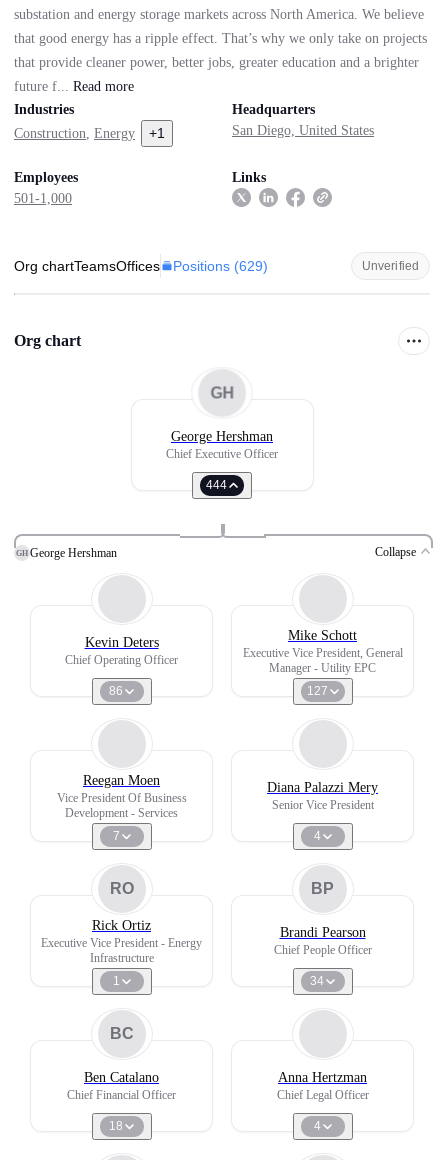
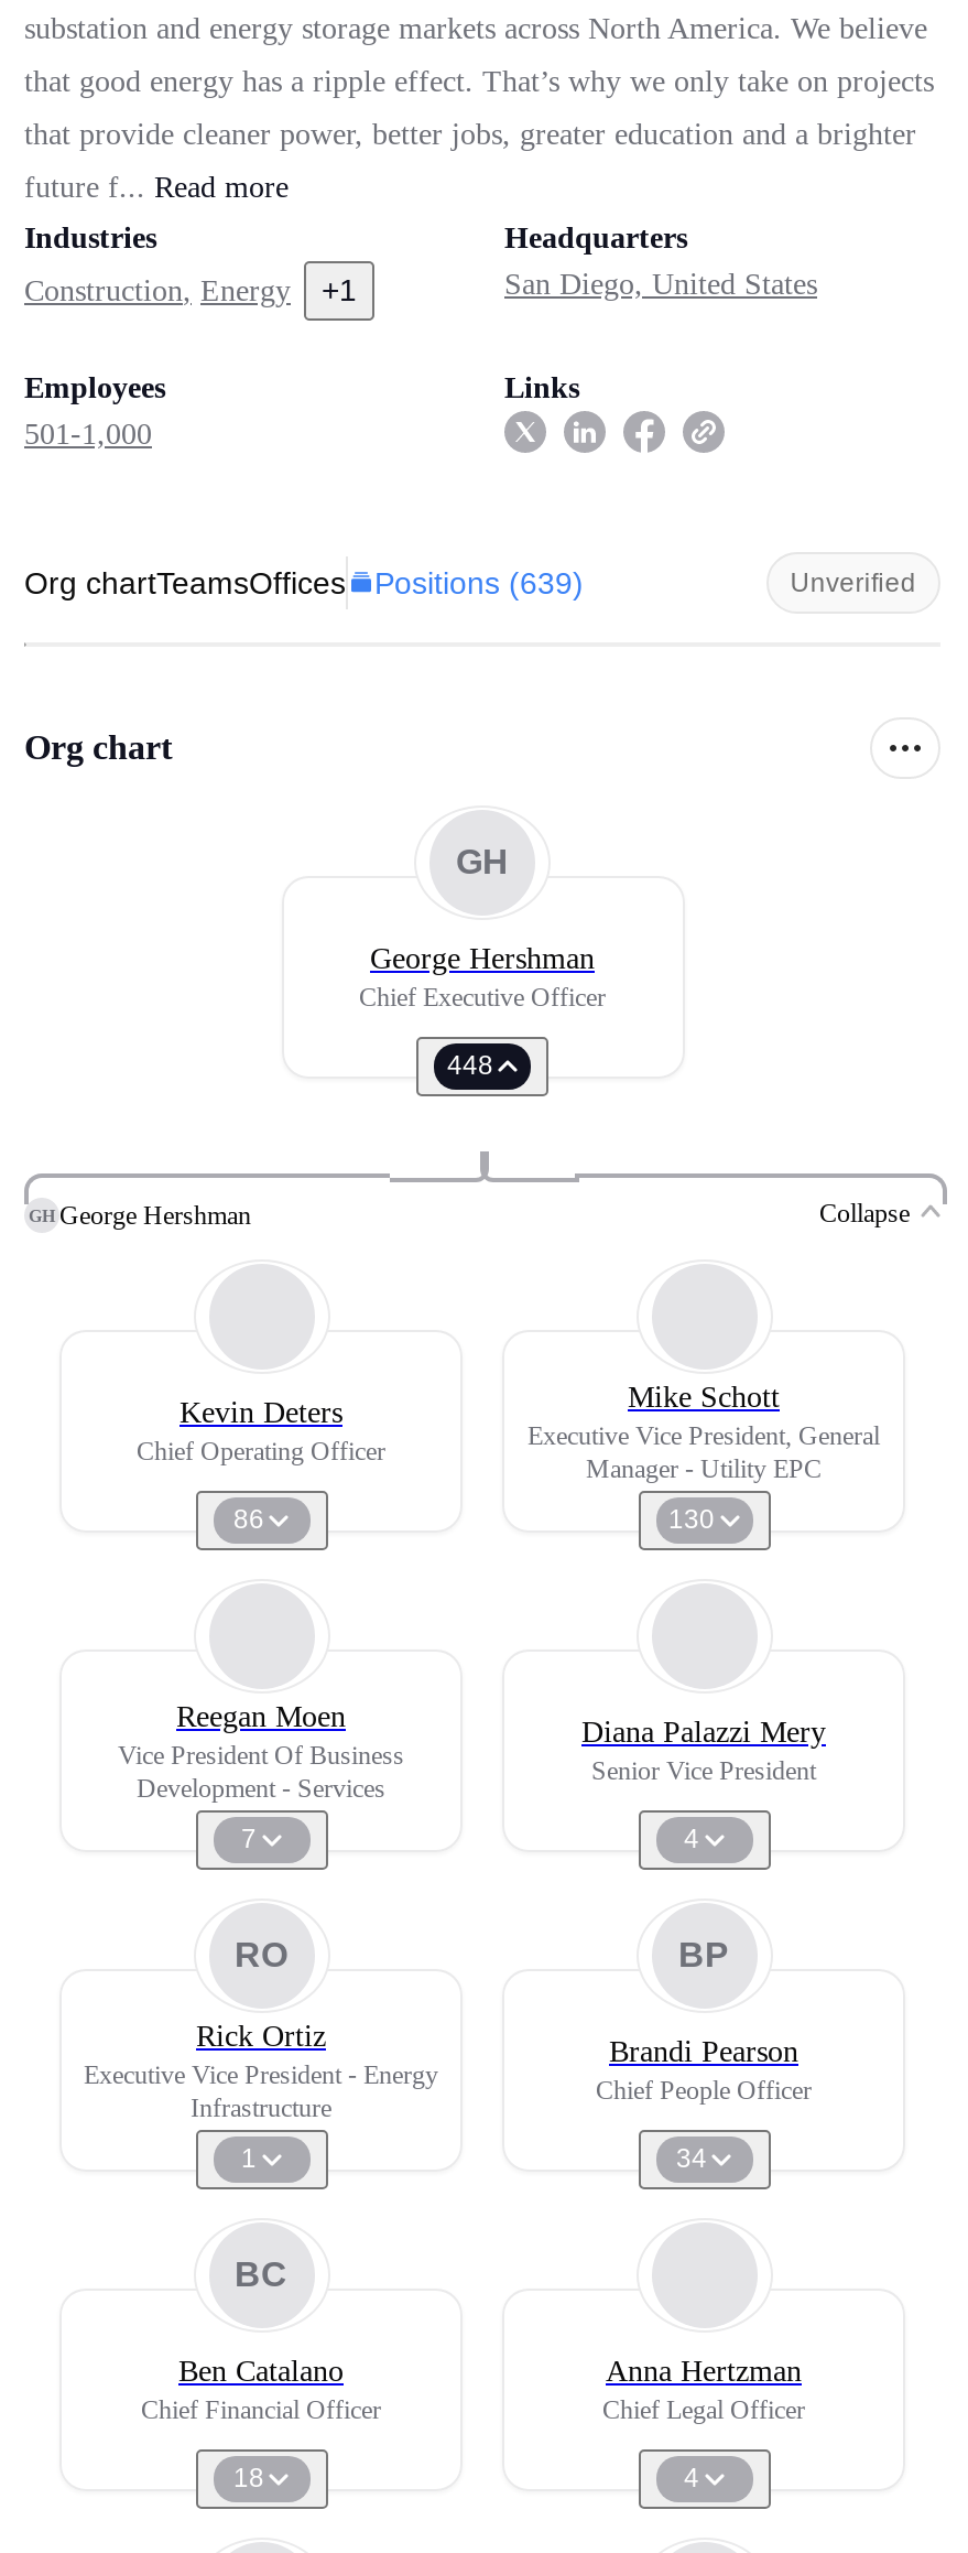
[14,258,268,274] Org chartTeamsOffices Positions (629) -> [24,565,584,601] Org chartTeamsOffices Positions (639)
[206,478,227,492] 444 -> [447,1050,493,1081] 448
[306,684,327,698] 127 -> [668,1504,715,1535] 130

